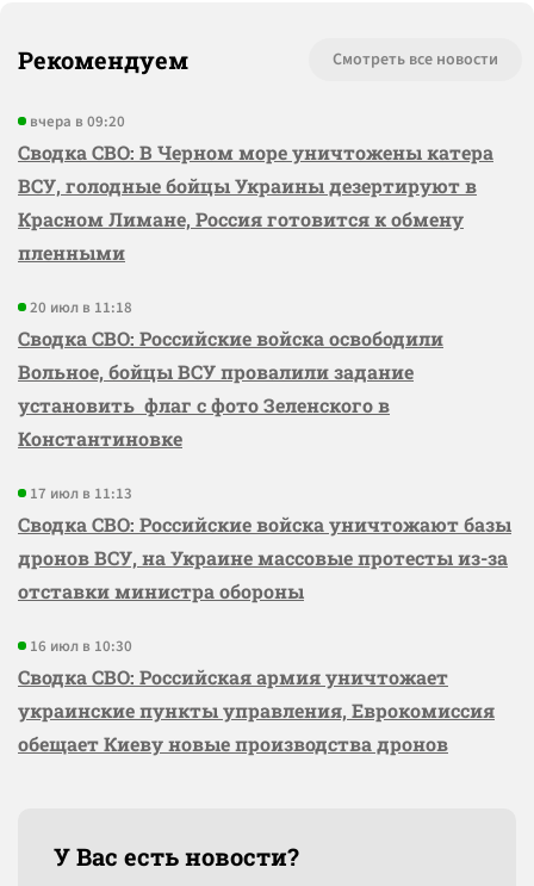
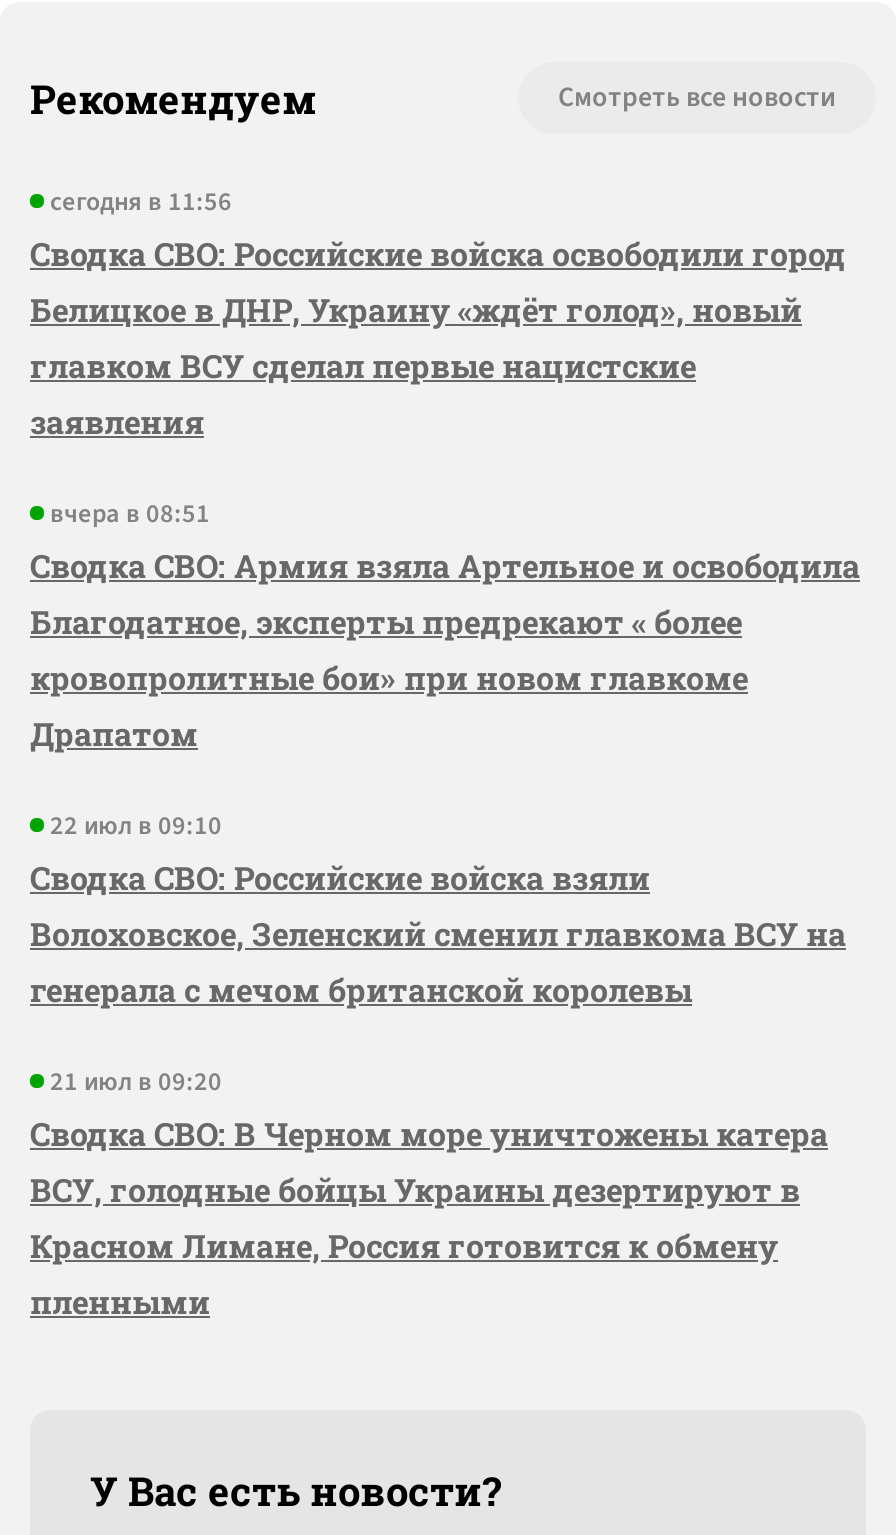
[30,111,125,133] вчера в 09:20 -> [30,184,860,1100] сегодня в 11:56 | Сводка СВО: Российские войска освободили город | Белицкое в ДНР, Украину «ждёт голод», новый | главком ВСУ сделал первые нацистские | заявления | вчера в 08:51 | Сводка СВО: Армия взяла Артельное и освободила | Благодатное, эксперты предрекают « более | кровопролитные бои» при новом главкоме | Драпатом | 22 июл в 09:10 | Сводка СВО: Российские войска взяли | Волоховское, Зеленский сменил главкома ВСУ на | генерала с мечом британской королевы | 21 июл в 09:20
moved [18,140,493,265] -> [30,1112,828,1322]: Сводка СВО: В Черном море уничтожены катера | ВСУ, голодные бойцы Украины дезертируют в | Красном Лимане, Россия готовится к обмену | пленными
[18,297,511,756] 20 июл в 11:18 | Сводка СВО: Российские войска освободили | Вольное, бойцы ВСУ провалили задание | установить флаг с фото Зеленского в | Константиновке | 17 июл в 11:13 | Сводка СВО: Российские войска уничтожают базы | дронов ВСУ, на Украине массовые протесты из-за | отставки министра обороны | 16 июл в 10:30 | Сводка СВО: Российская армия уничтожает | украинские пункты управления, Еврокомиссия | обещает Киеву новые производства дронов -> none

